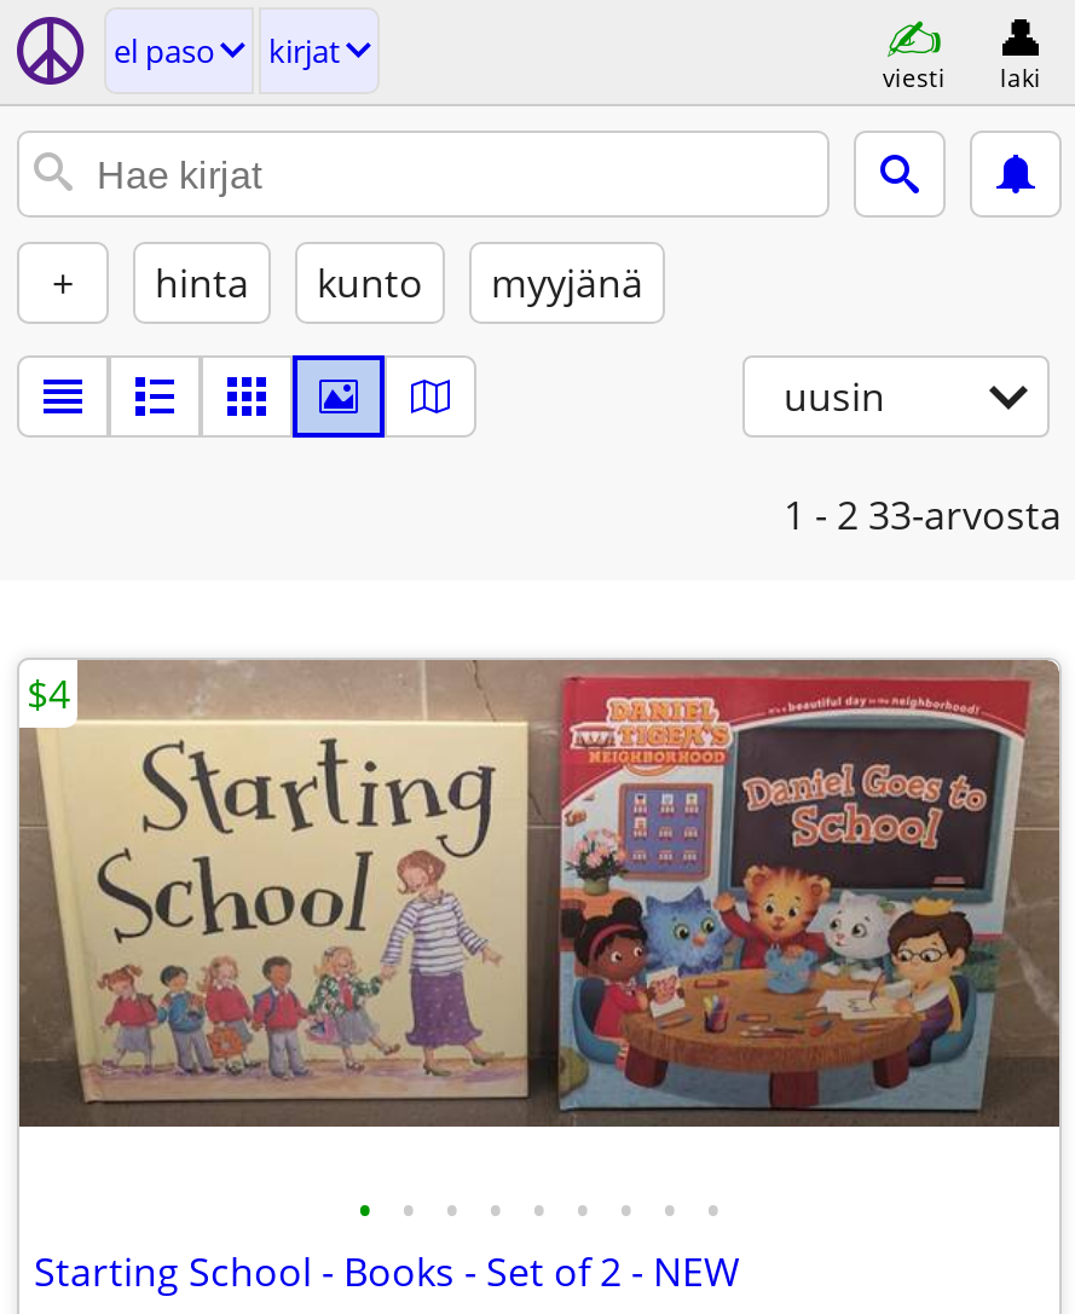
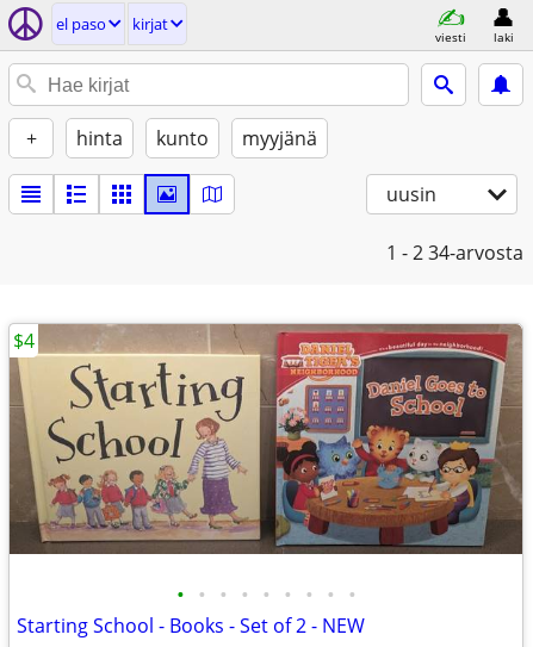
[784,488,1062,542] 1 - 2 33-arvosta -> [386,239,523,266] 1 - 2 34-arvosta

